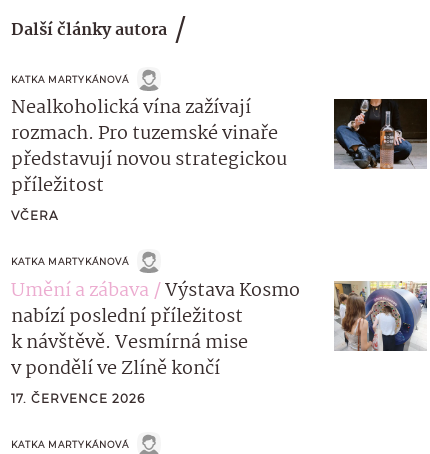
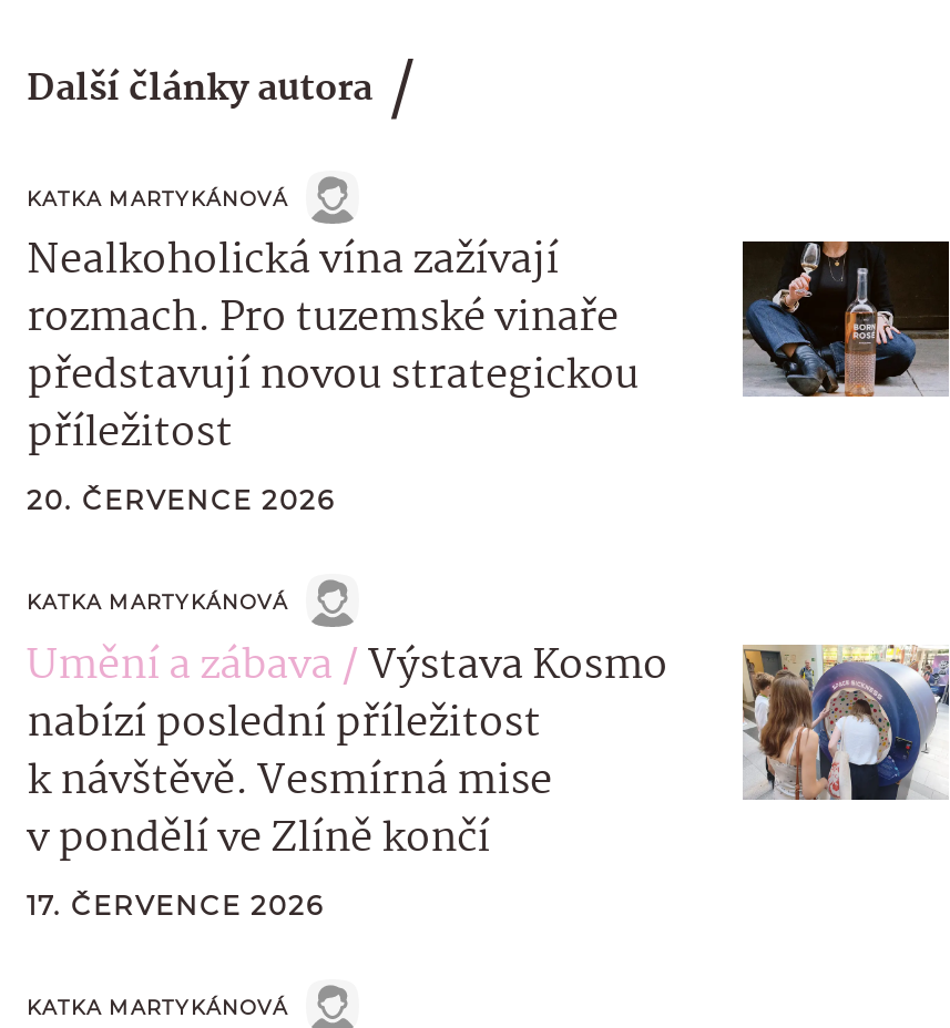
[11,208,59,223] VČERA -> [27,484,335,517] 20. ČERVENCE 2026

